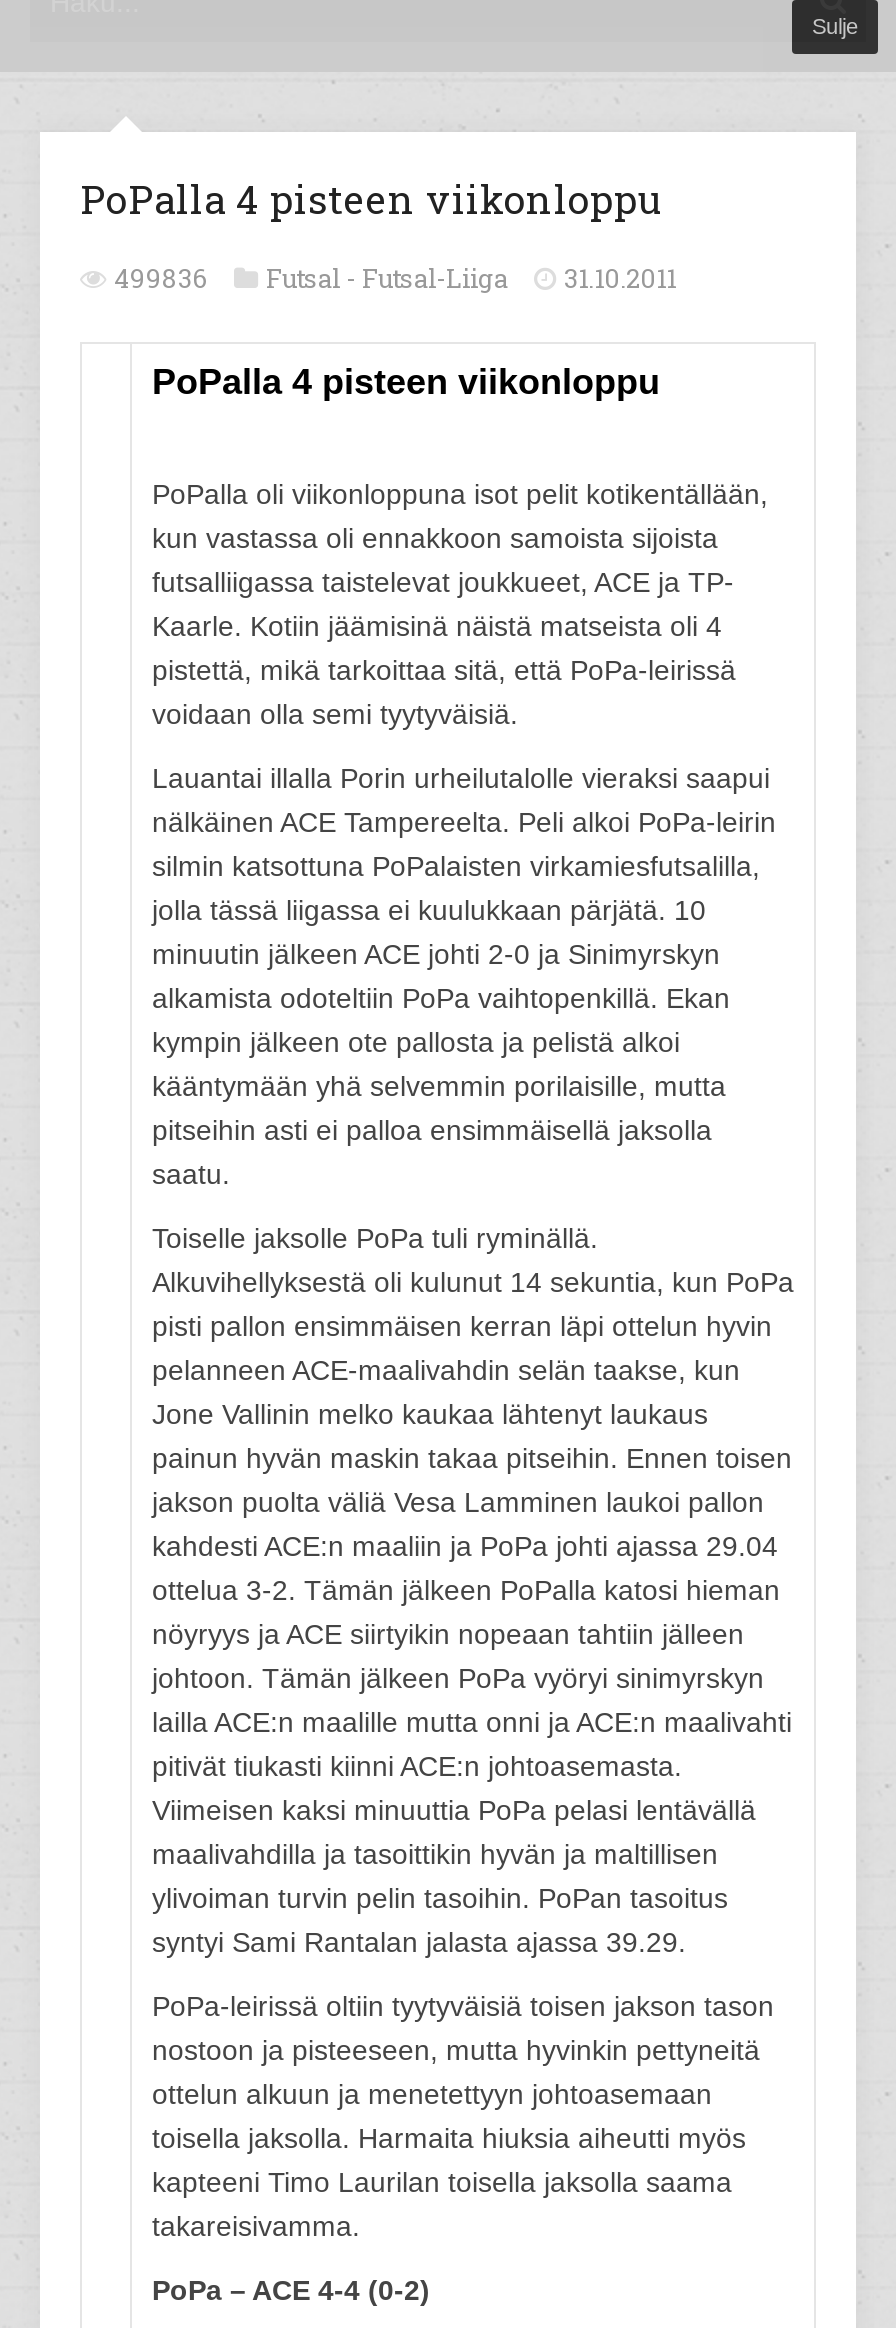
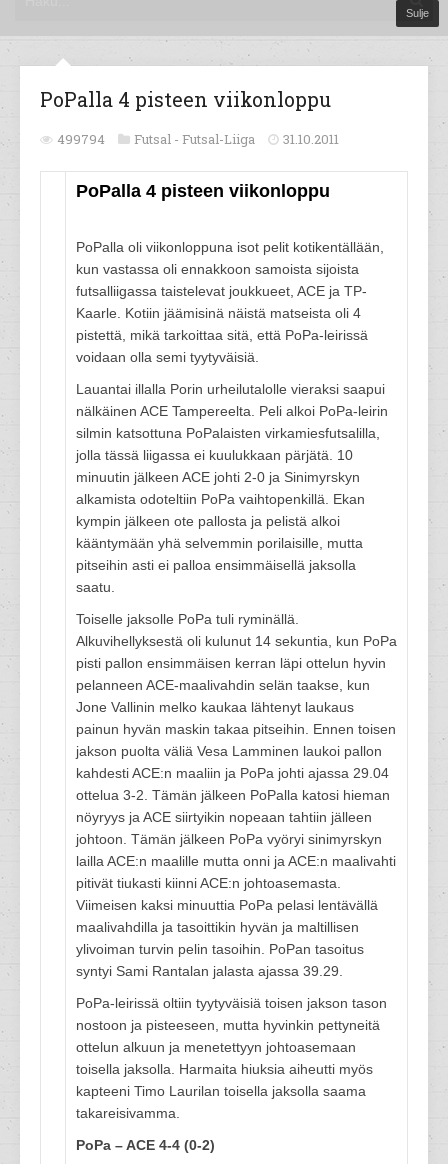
[114,260,676,296] 499836 Futsal - Futsal-Liiga 31.10.2011 -> [57,130,339,148] 499794 Futsal - Futsal-Liiga 31.10.2011

